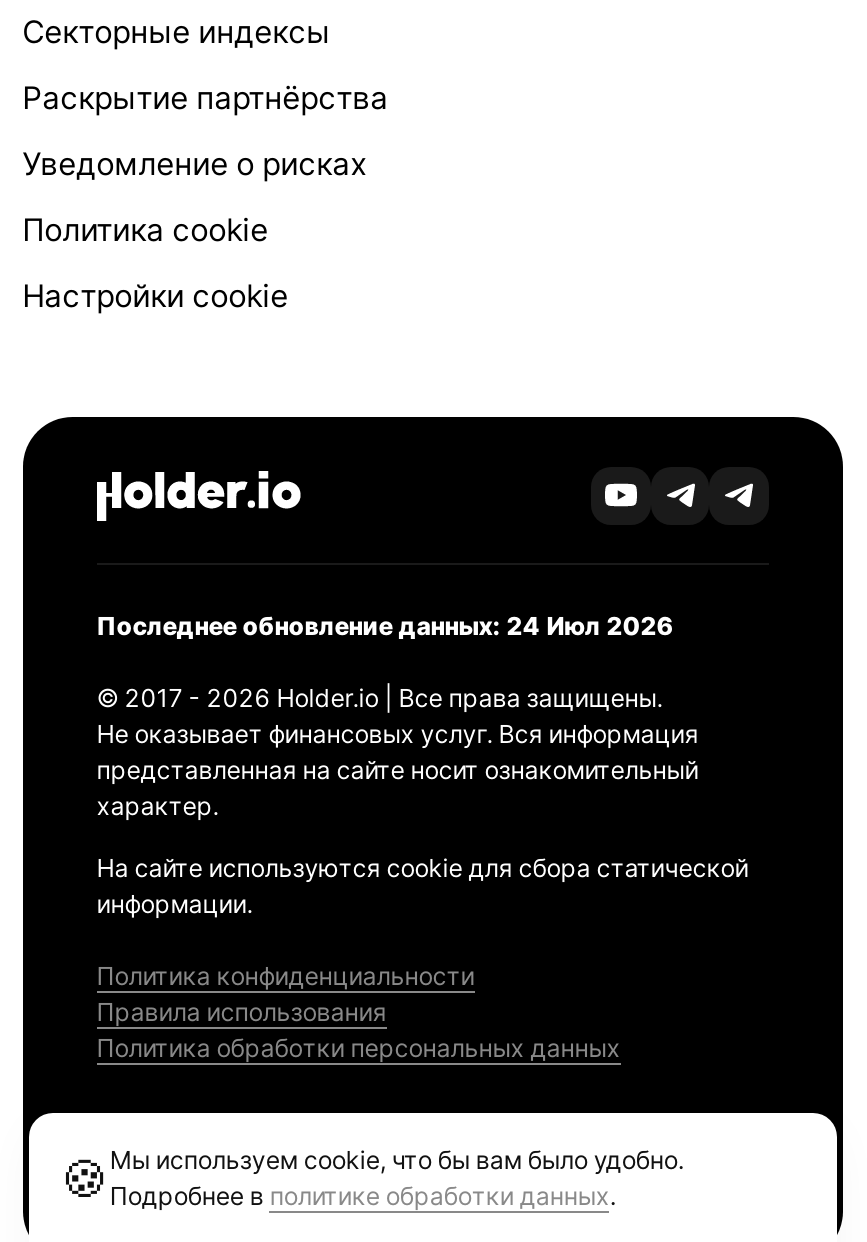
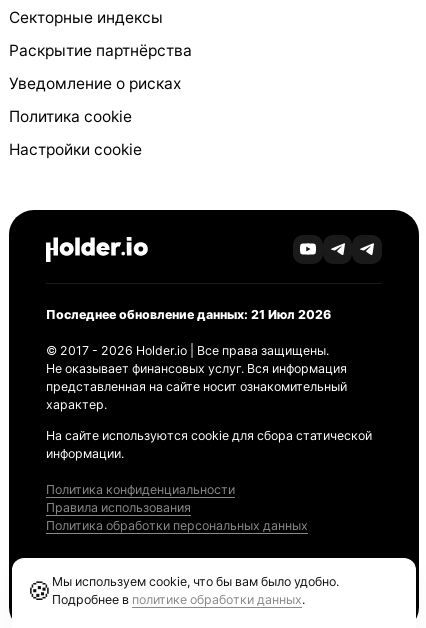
[97,611,673,641] Последнее обновление данных: 24 Июл 2026 -> [46,307,331,322] Последнее обновление данных: 21 Июл 2026

